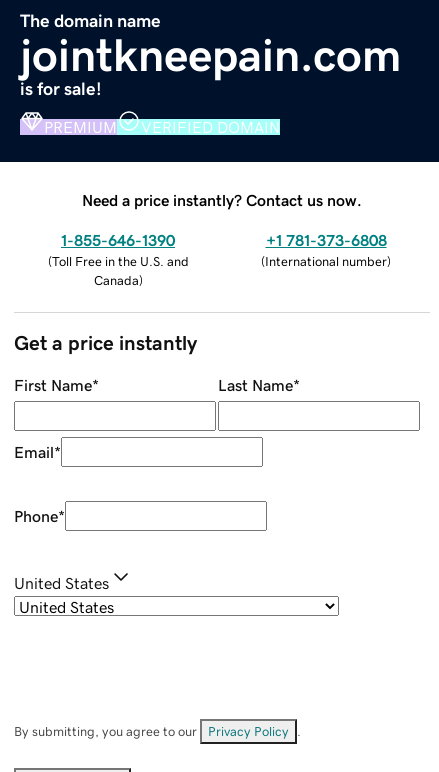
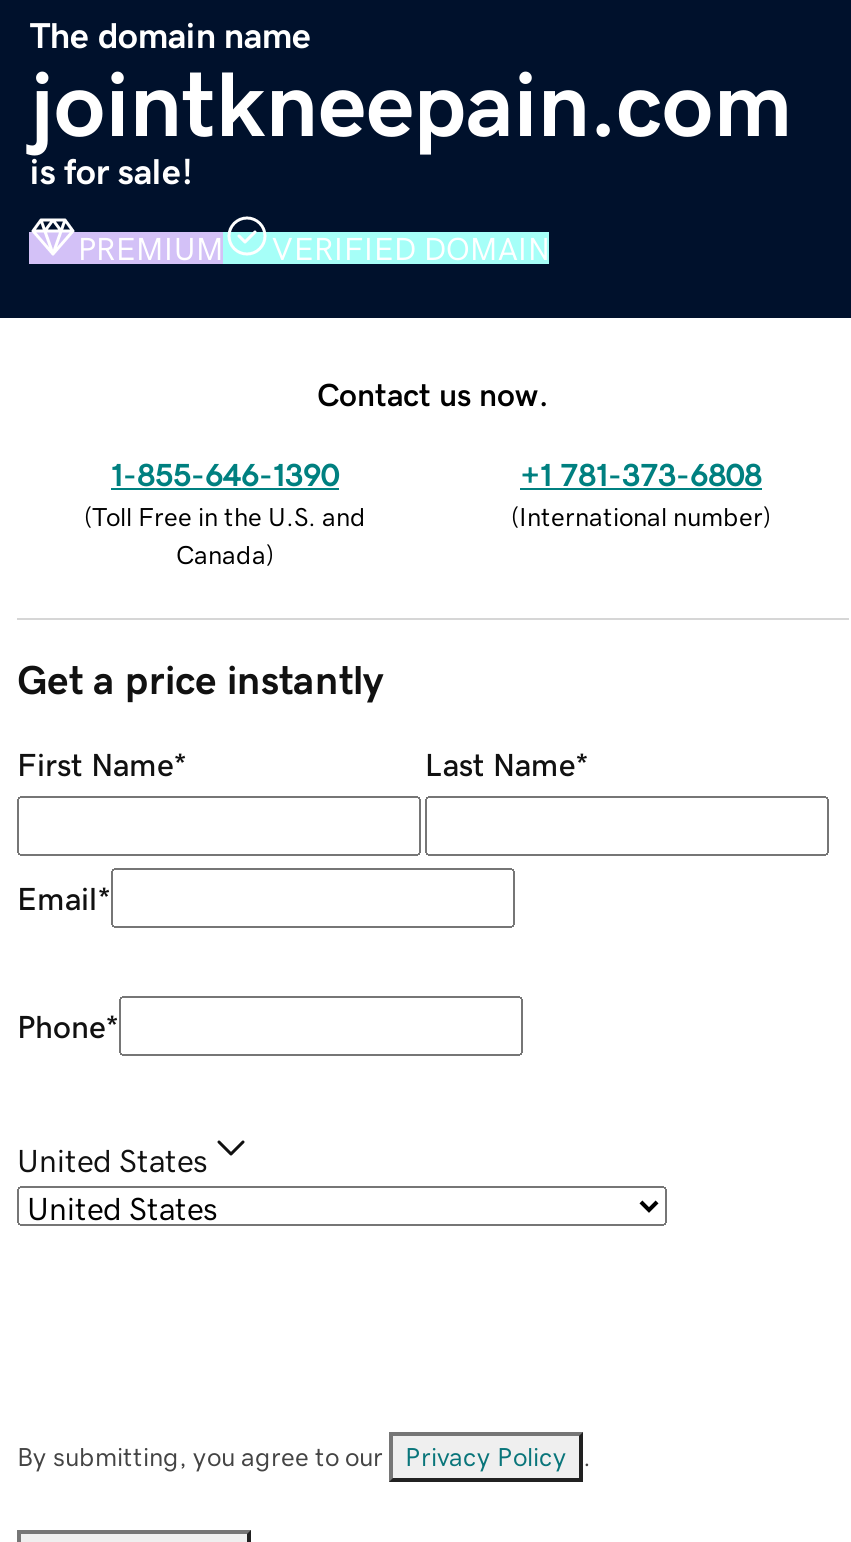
[82,192,362,208] Need a price instantly? Contact us now. -> [317,377,549,409] Contact us now.

